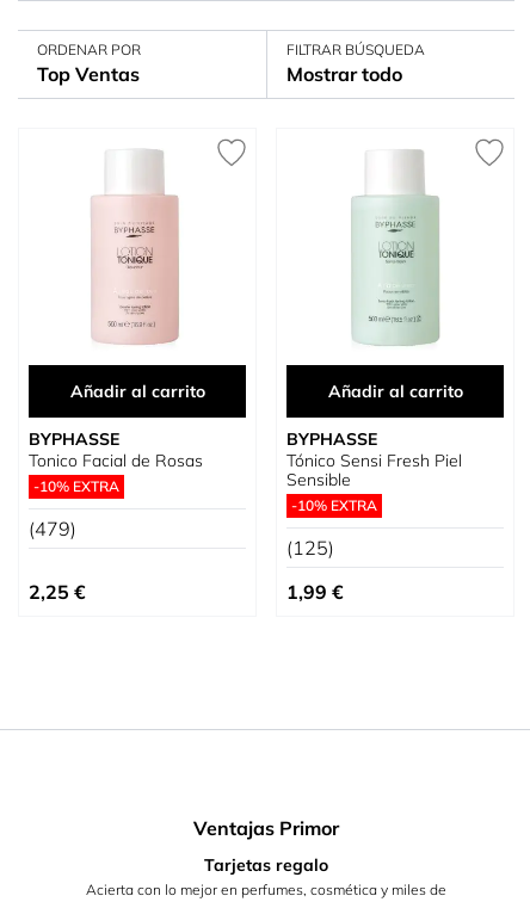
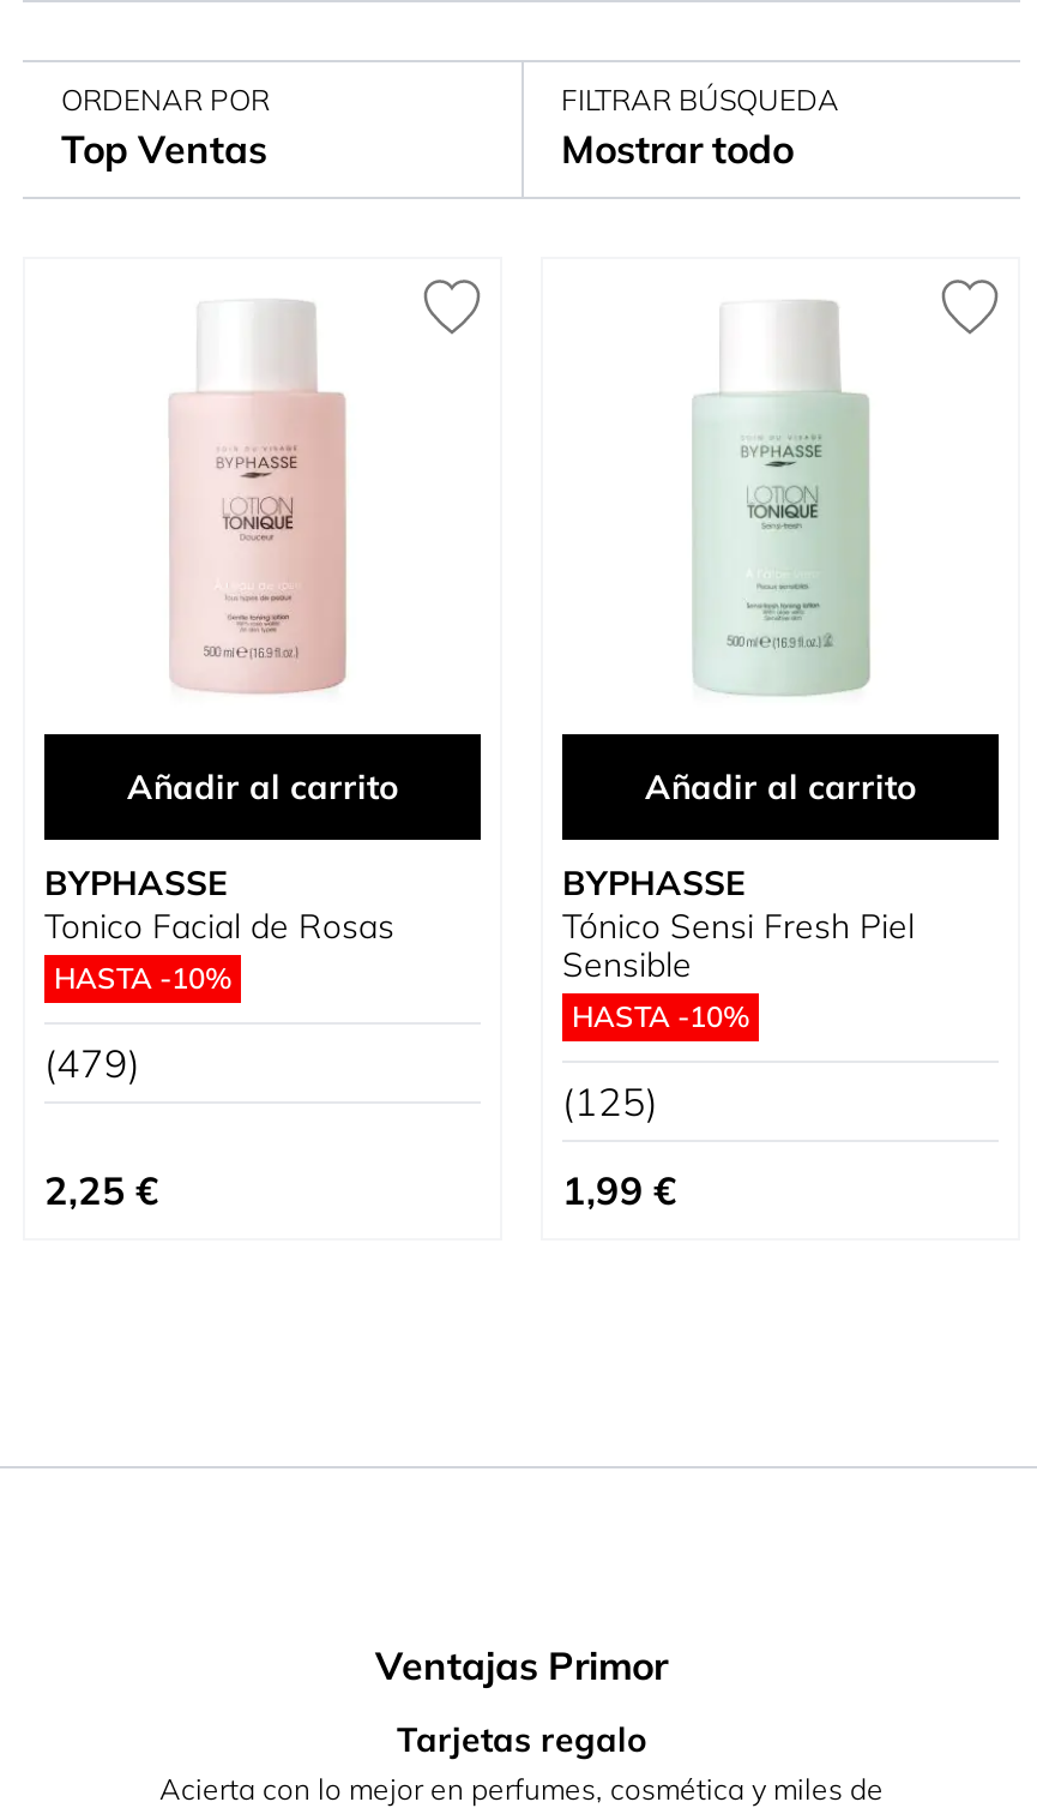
[33,477,119,495] -10% EXTRA -> [54,960,231,996] HASTA -10%
[291,496,377,514] -10% EXTRA -> [572,998,749,1034] HASTA -10%

